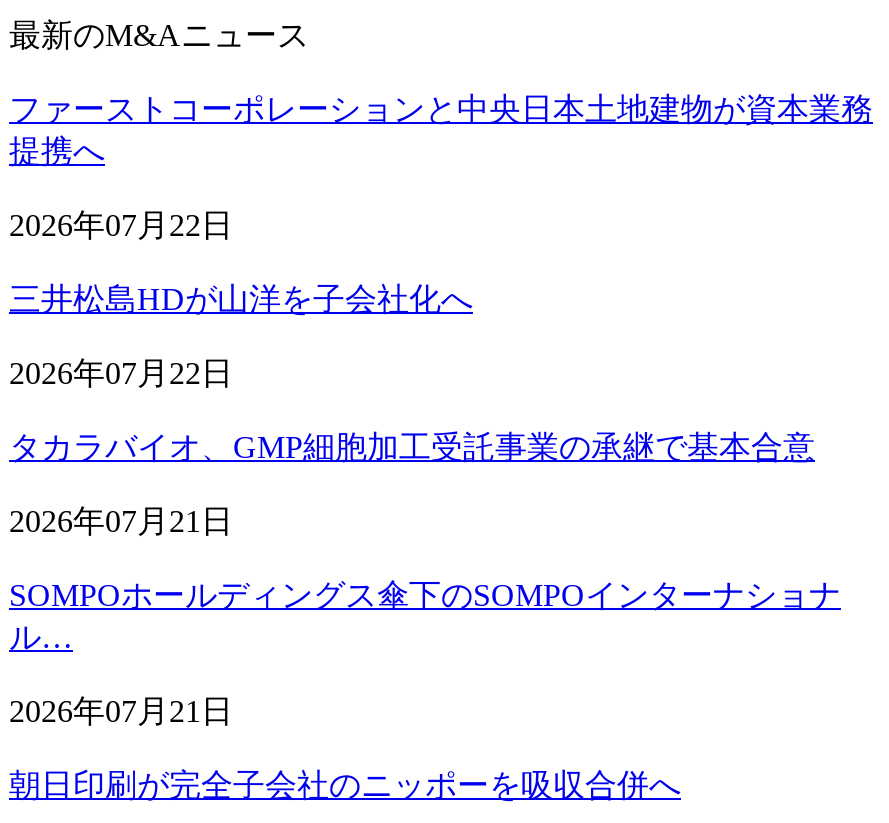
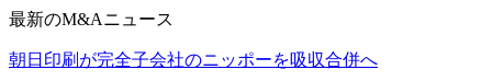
[9,93,873,729] ファーストコーポレーションと中央日本土地建物が資本業務 | 提携へ | 2026年07月22日 | 三井松島HDが山洋を子会社化へ | 2026年07月22日 | タカラバイオ、GMP細胞加工受託事業の承継で基本合意 | 2026年07月21日 | SOMPOホールディングス傘下のSOMPOインターナショナ | ル… | 2026年07月21日 -> none

